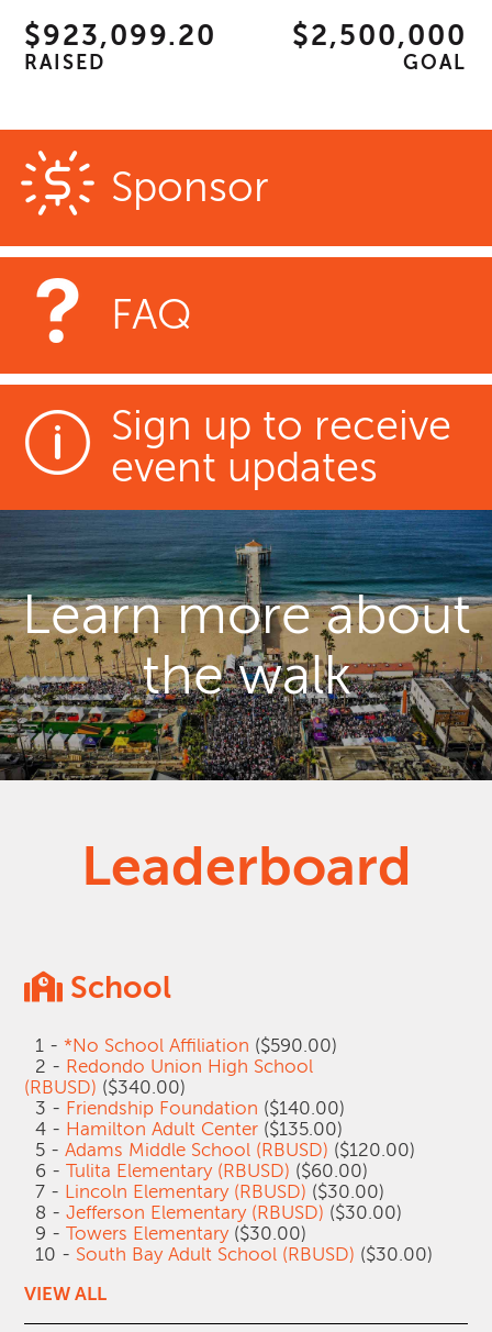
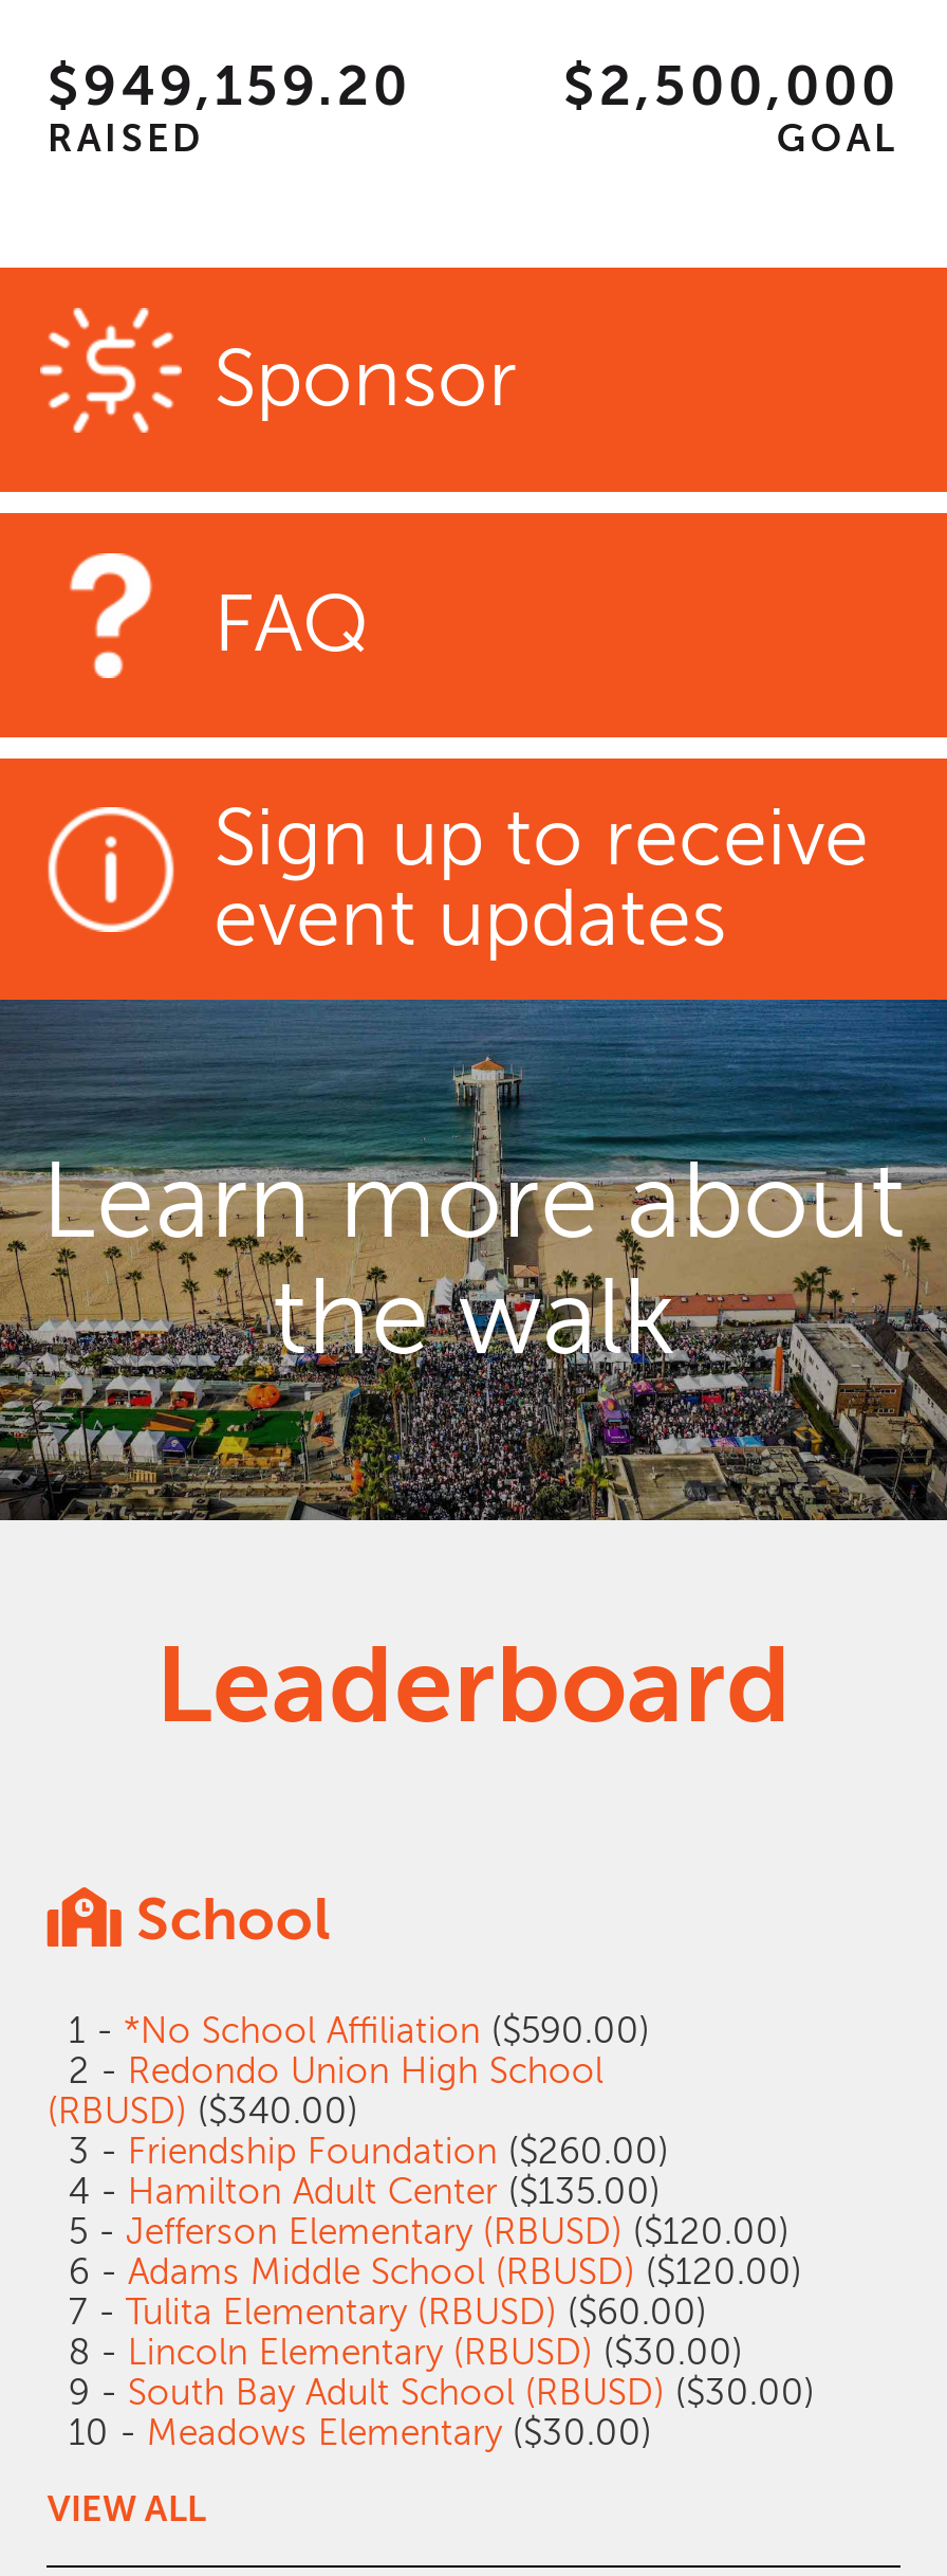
[25,20,217,52] $923,099.20 -> [47,56,411,117] $949,159.20
[25,1098,345,1119] 3 - Friendship Foundation ($140.00) -> [47,2132,669,2172] 3 - Friendship Foundation ($260.00)
[25,1140,433,1265] 5 - Adams Middle School (RBUSD) ($120.00) | 6 - Tulita Elementary (RBUSD) ($60.00) | 7 - Lincoln Elementary (RBUSD) ($30.00) | 8 - Jefferson Elementary (RBUSD) ($30.00) | 9 - Towers Elementary ($30.00) | 10 - South Bay Adult School (RBUSD) ($30.00) -> [47,2212,815,2453] 5 - Jefferson Elementary (RBUSD) ($120.00) | 6 - Adams Middle School (RBUSD) ($120.00) | 7 - Tulita Elementary (RBUSD) ($60.00) | 8 - Lincoln Elementary (RBUSD) ($30.00) | 9 - South Bay Adult School (RBUSD) ($30.00) | 10 - Meadows Elementary ($30.00)

